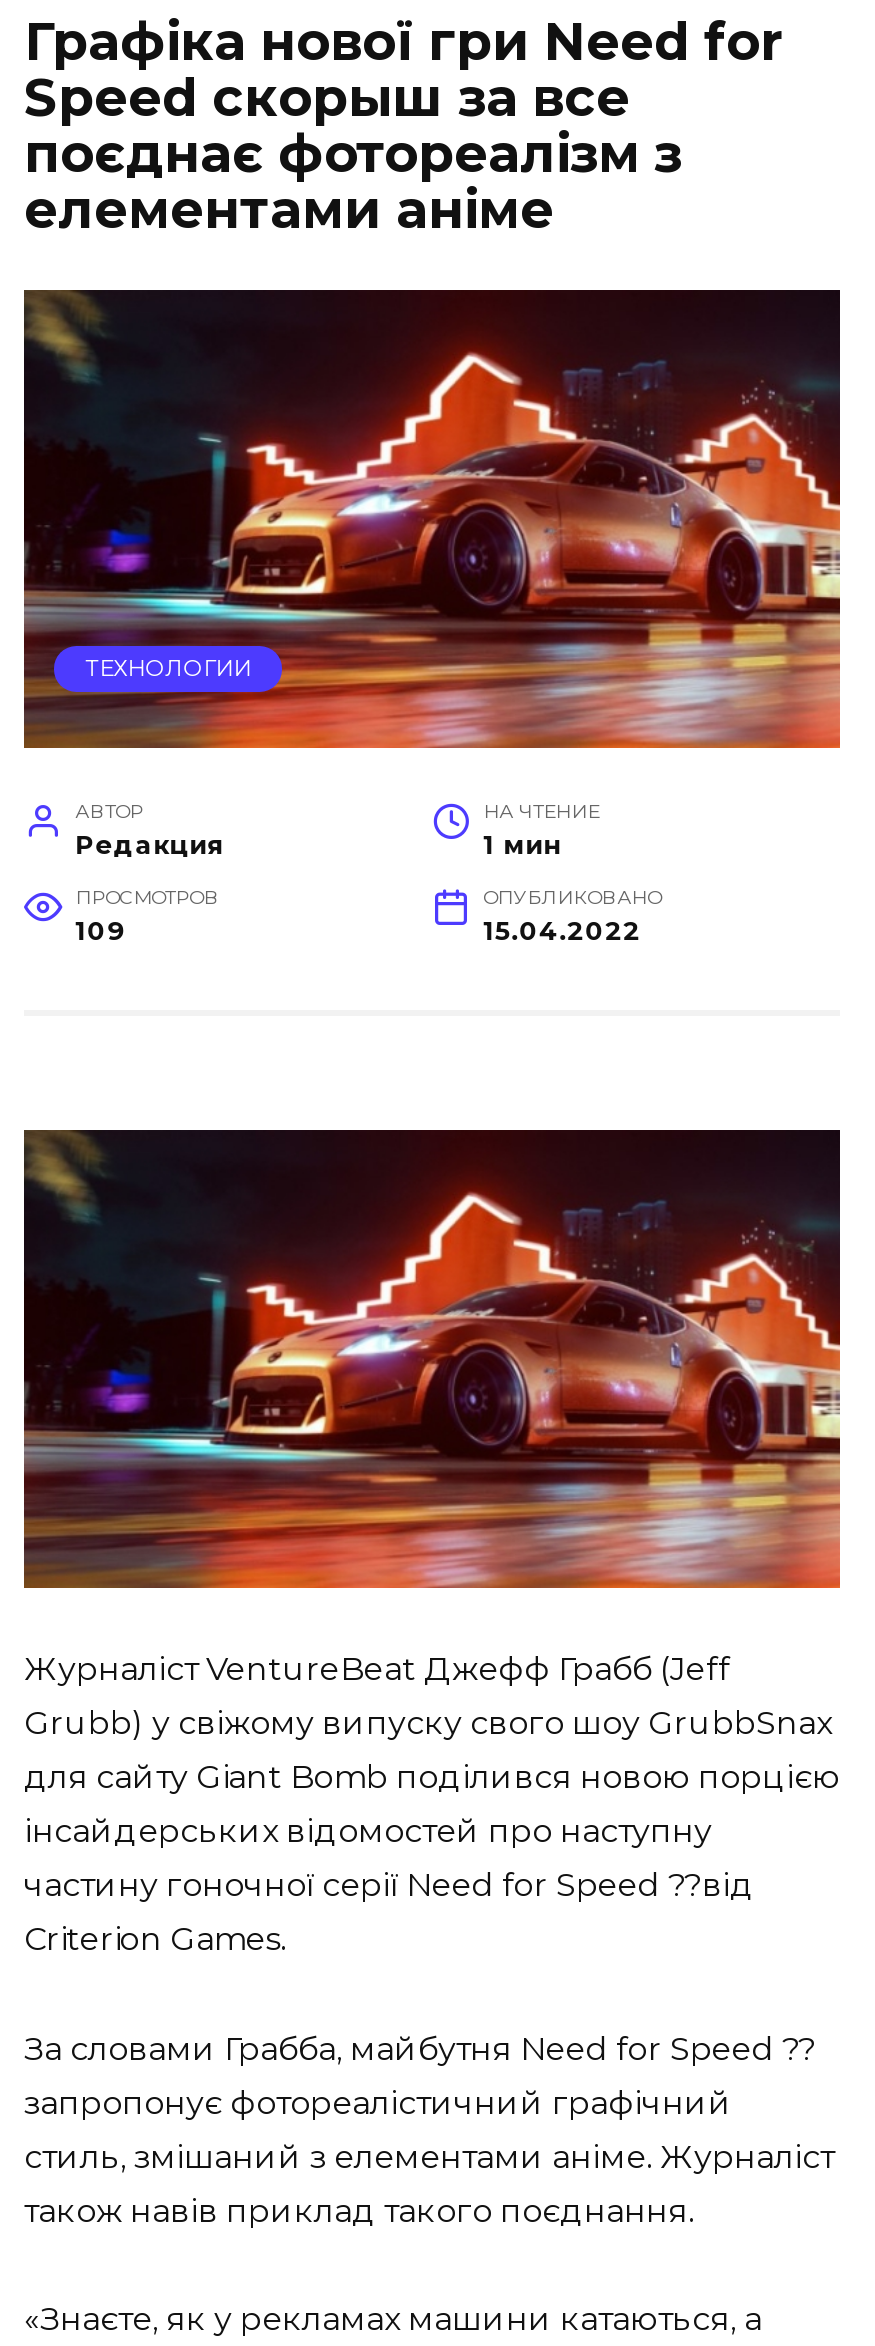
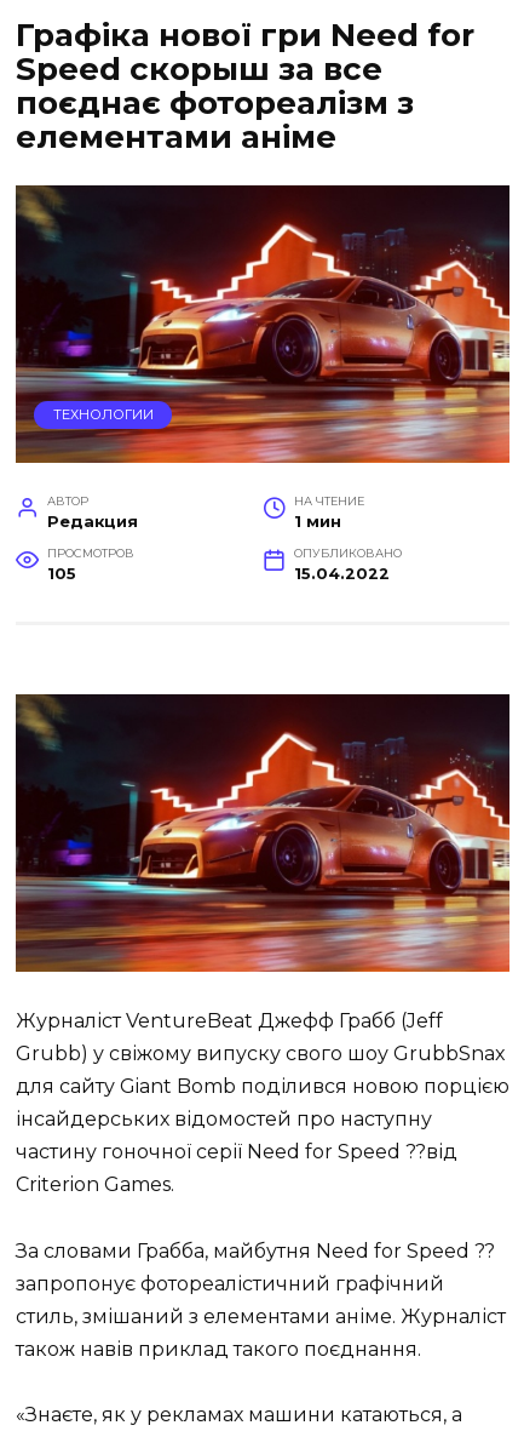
[75,916,125,946] 109 -> [47,565,76,583] 105

